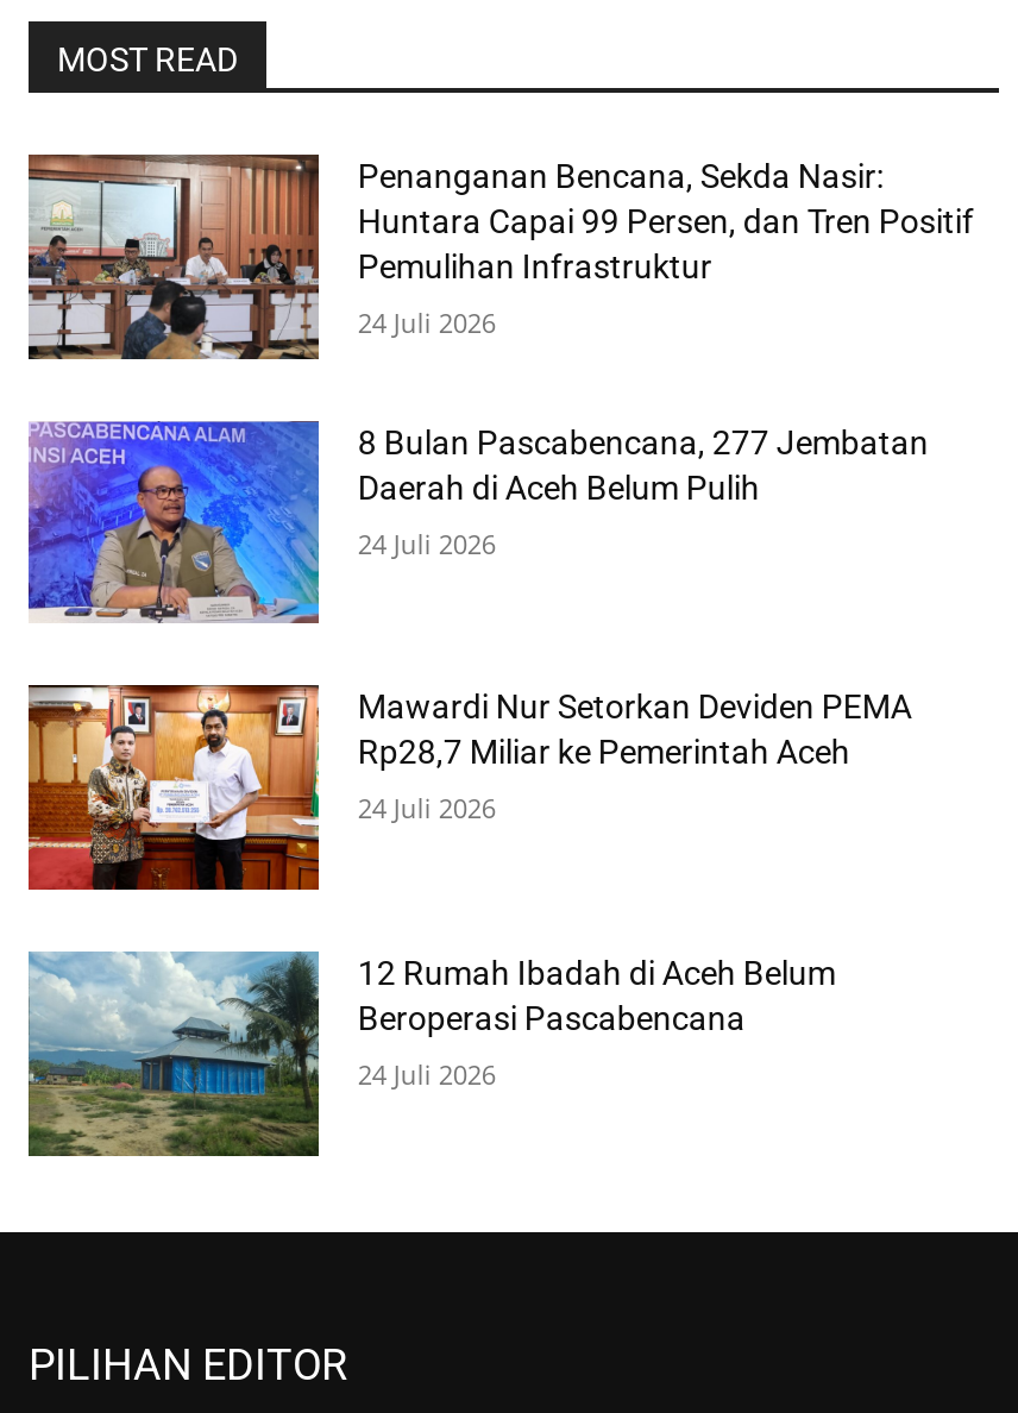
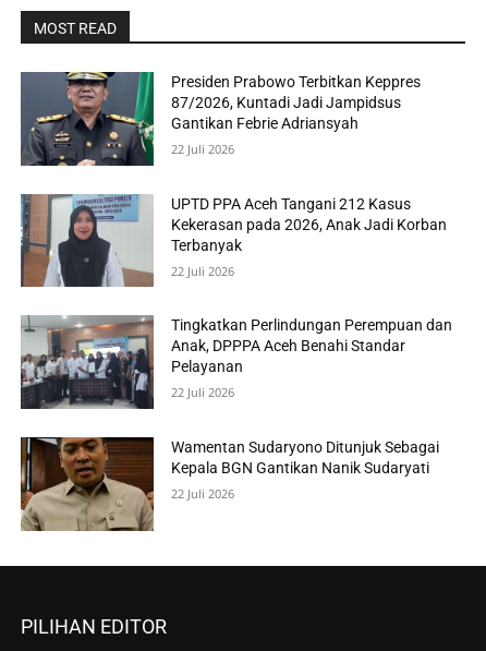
[26,152,974,362] [image] | Penanganan Bencana, Sekda Nasir: | Huntara Capai 99 Persen, dan Tren Positif | Pemulihan Infrastruktur -> [20,71,421,167] [image] | Presiden Prabowo Terbitkan Keppres | 87/2026, Kuntadi Jadi Jampidsus | Gantikan Febrie Adriansyah
[358,304,496,340] 24 Juli 2026 -> [172,141,235,157] 22 Juli 2026
[26,419,929,623] [image] | 8 Bulan Pascabencana, 277 Jembatan | Daerah di Aceh Belum Pulih -> [20,193,447,288] [image] | UPTD PPA Aceh Tangani 212 Kasus | Kekerasan pada 2026, Anak Jadi Korban | Terbanyak
[358,525,496,561] 24 Juli 2026 -> [172,262,235,279] 22 Juli 2026
[26,683,912,892] [image] | Mawardi Nur Setorkan Deviden PEMA | Rp28,7 Miliar ke Pemerintah Aceh -> [20,315,453,410] [image] | Tingkatkan Perlindungan Perempuan dan | Anak, DPPPA Aceh Benahi Standar | Pelayanan
[358,790,496,826] 24 Juli 2026 -> [172,384,235,401] 22 Juli 2026
[26,949,836,1156] [image] | 12 Rumah Ibadah di Aceh Belum | Beroperasi Pascabencana -> [20,436,440,532] [image] | Wamentan Sudaryono Ditunjuk Sebagai | Kepala BGN Gantikan Nanik Sudaryati
[358,1056,496,1092] 24 Juli 2026 -> [172,485,235,502] 22 Juli 2026

